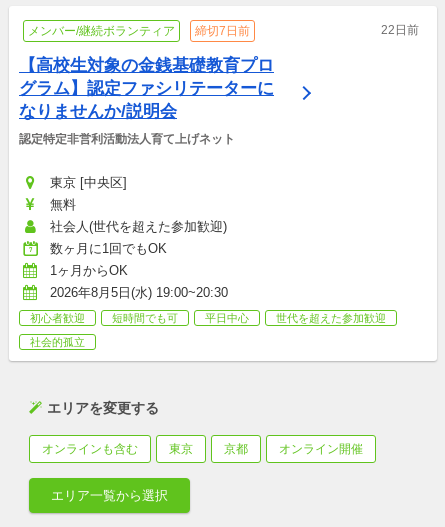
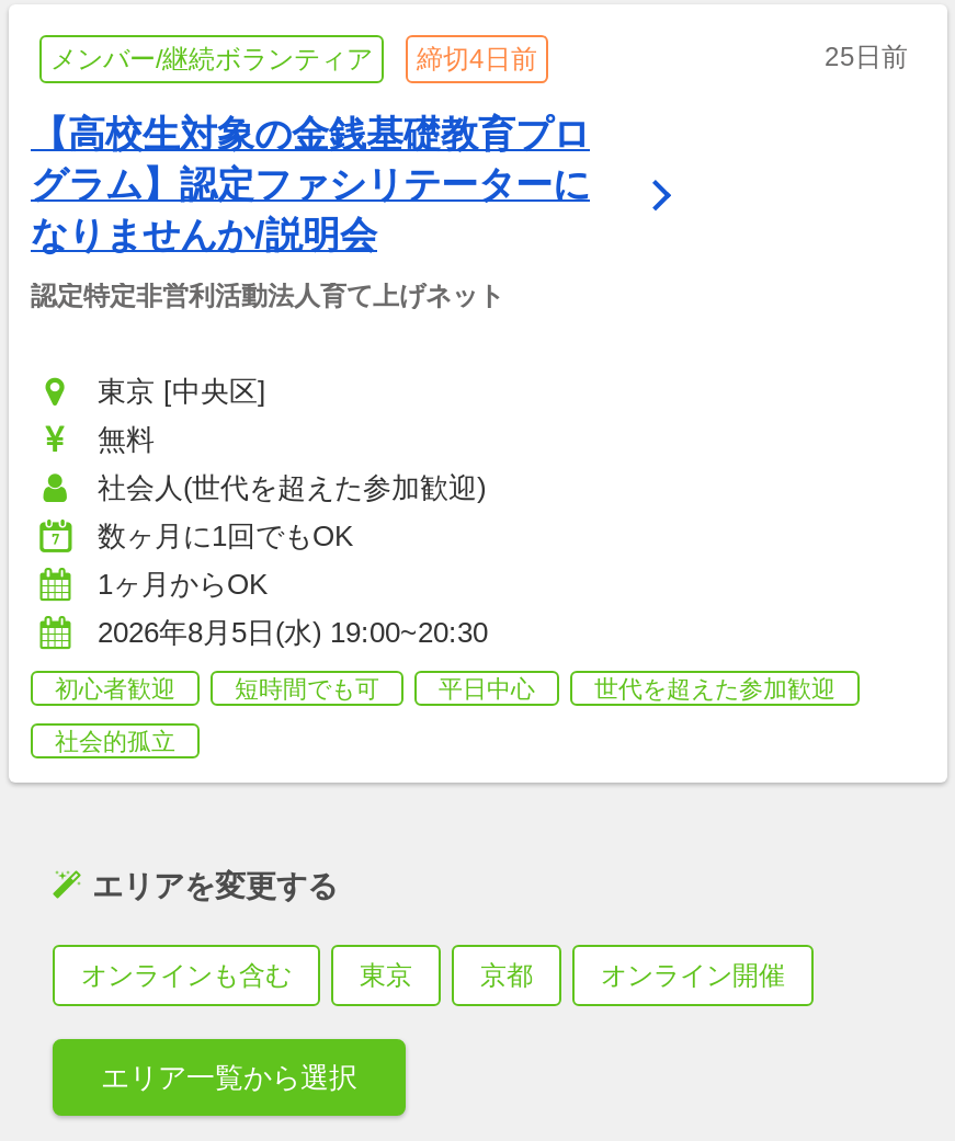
[28,23,250,37] メンバー/継続ボランティア 締切7日前 -> [50,43,537,73] メンバー/継続ボランティア 締切4日前
[381,22,419,36] 22日前 -> [825,41,908,71] 25日前

